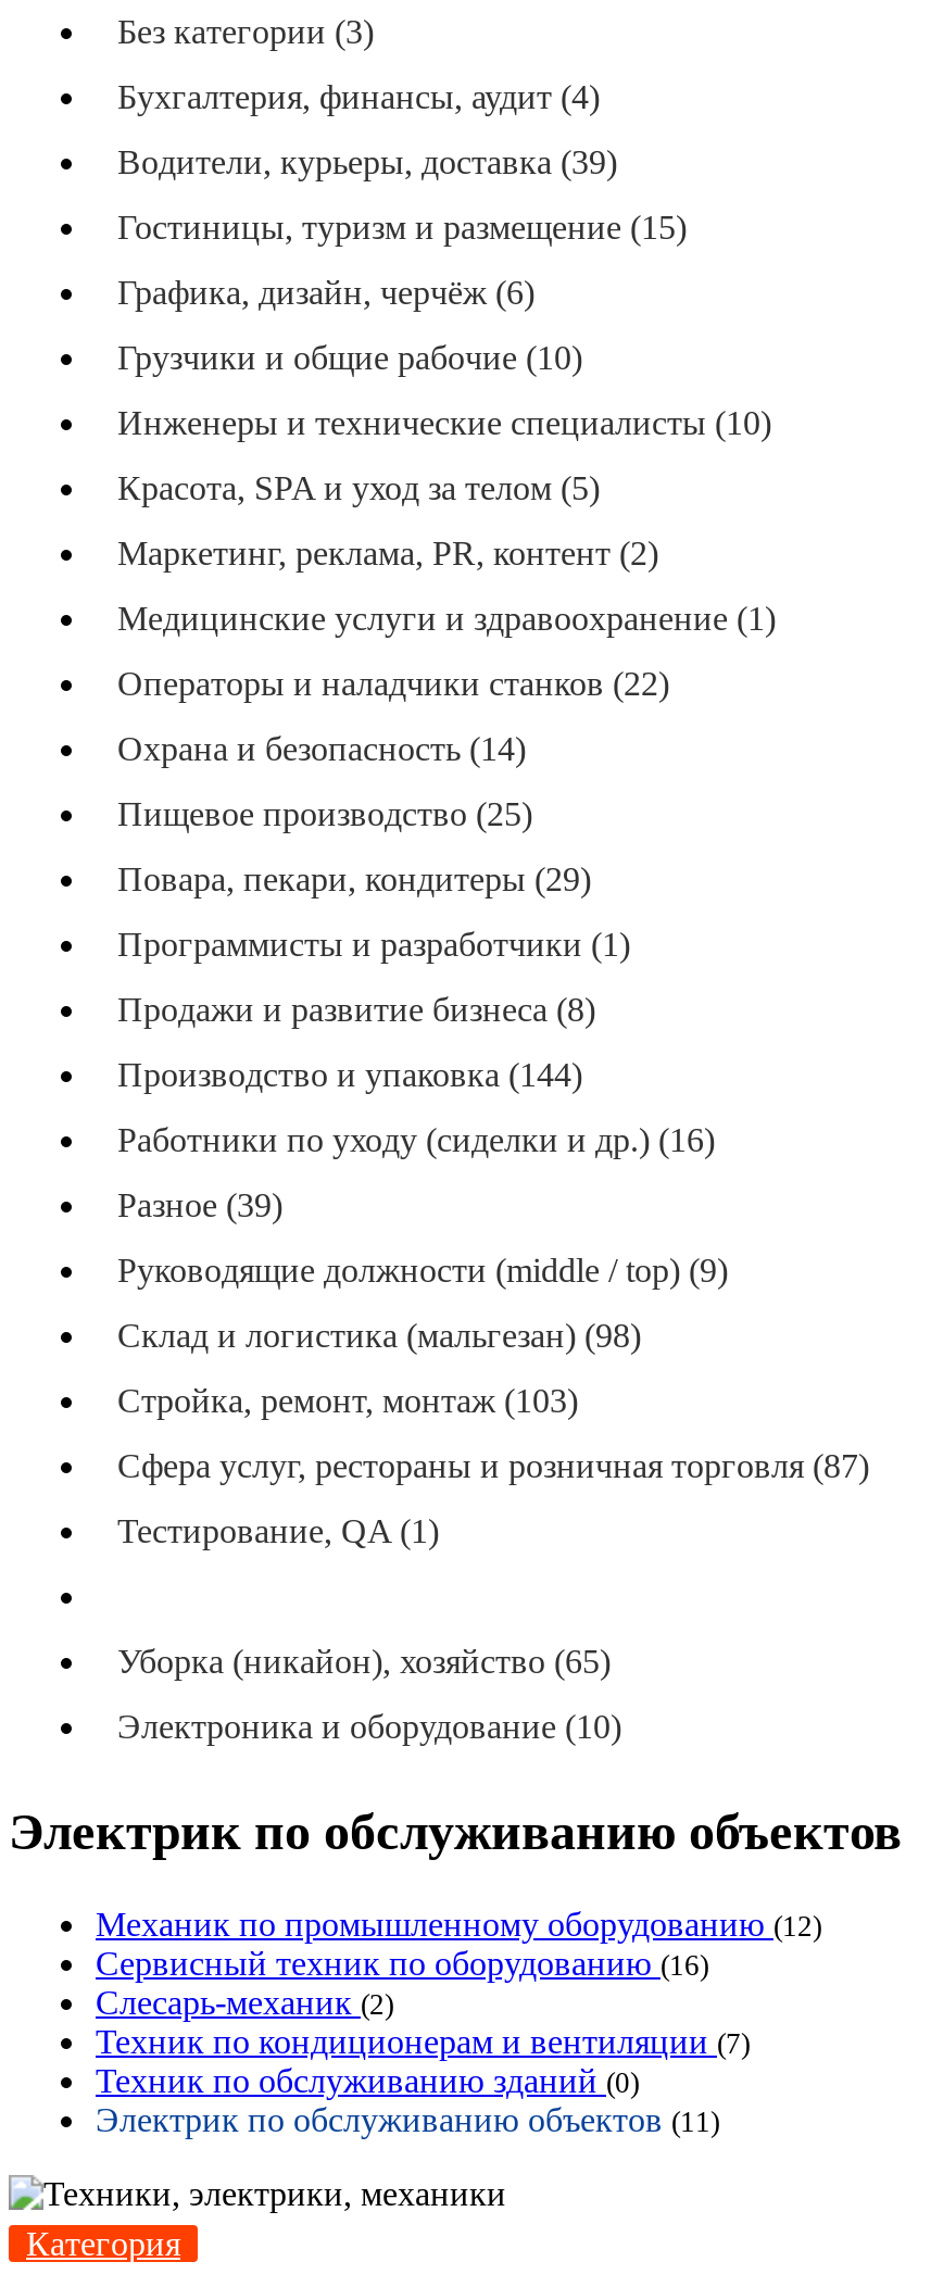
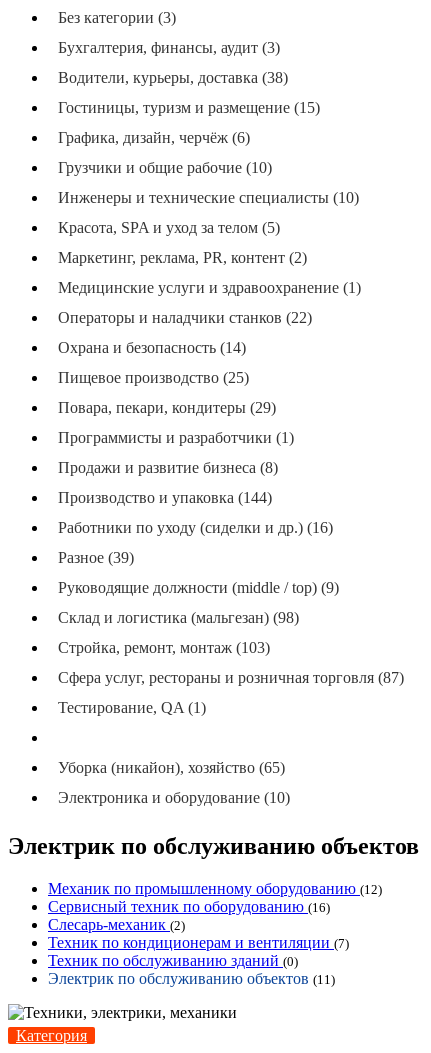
[117,79,600,116] Бухгалтерия, финансы, аудит (4) -> [58,39,280,56] Бухгалтерия, финансы, аудит (3)
[117,144,617,181] Водители, курьеры, доставка (39) -> [58,69,288,86] Водители, курьеры, доставка (38)

